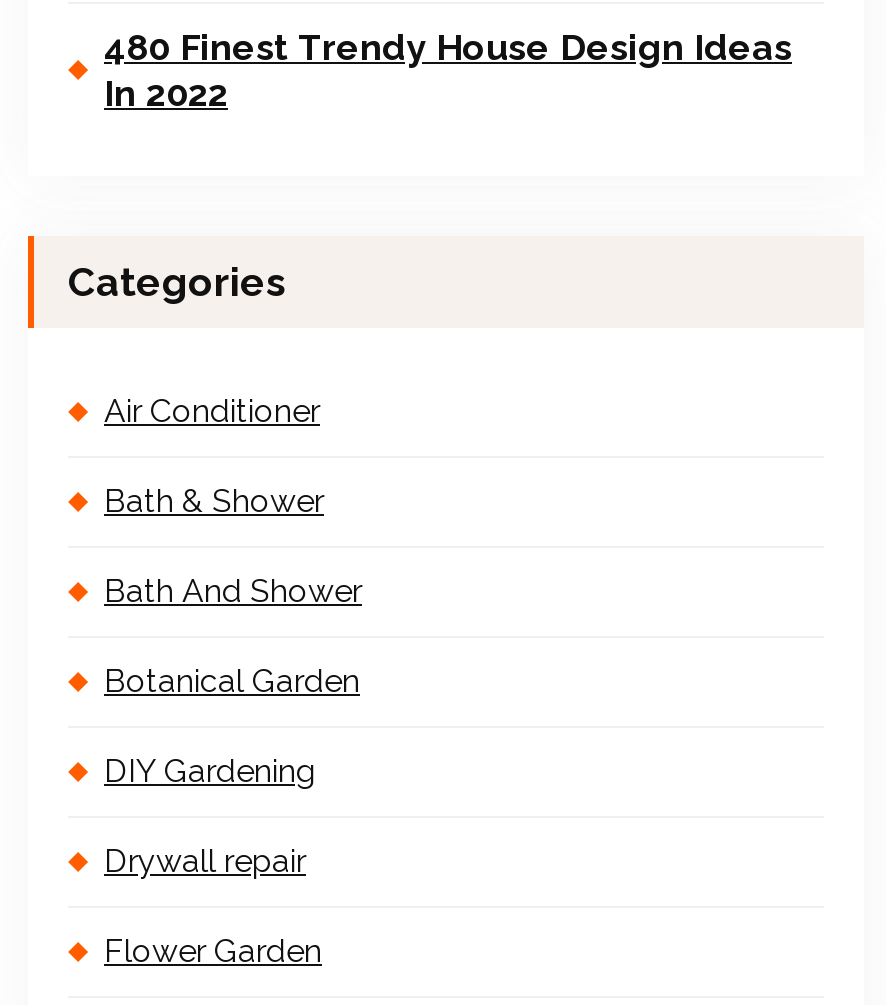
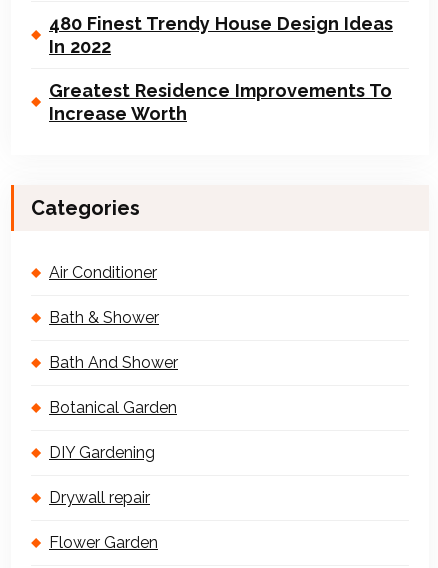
none -> [49,80,392,124] Greatest Residence Improvements To | Increase Worth

